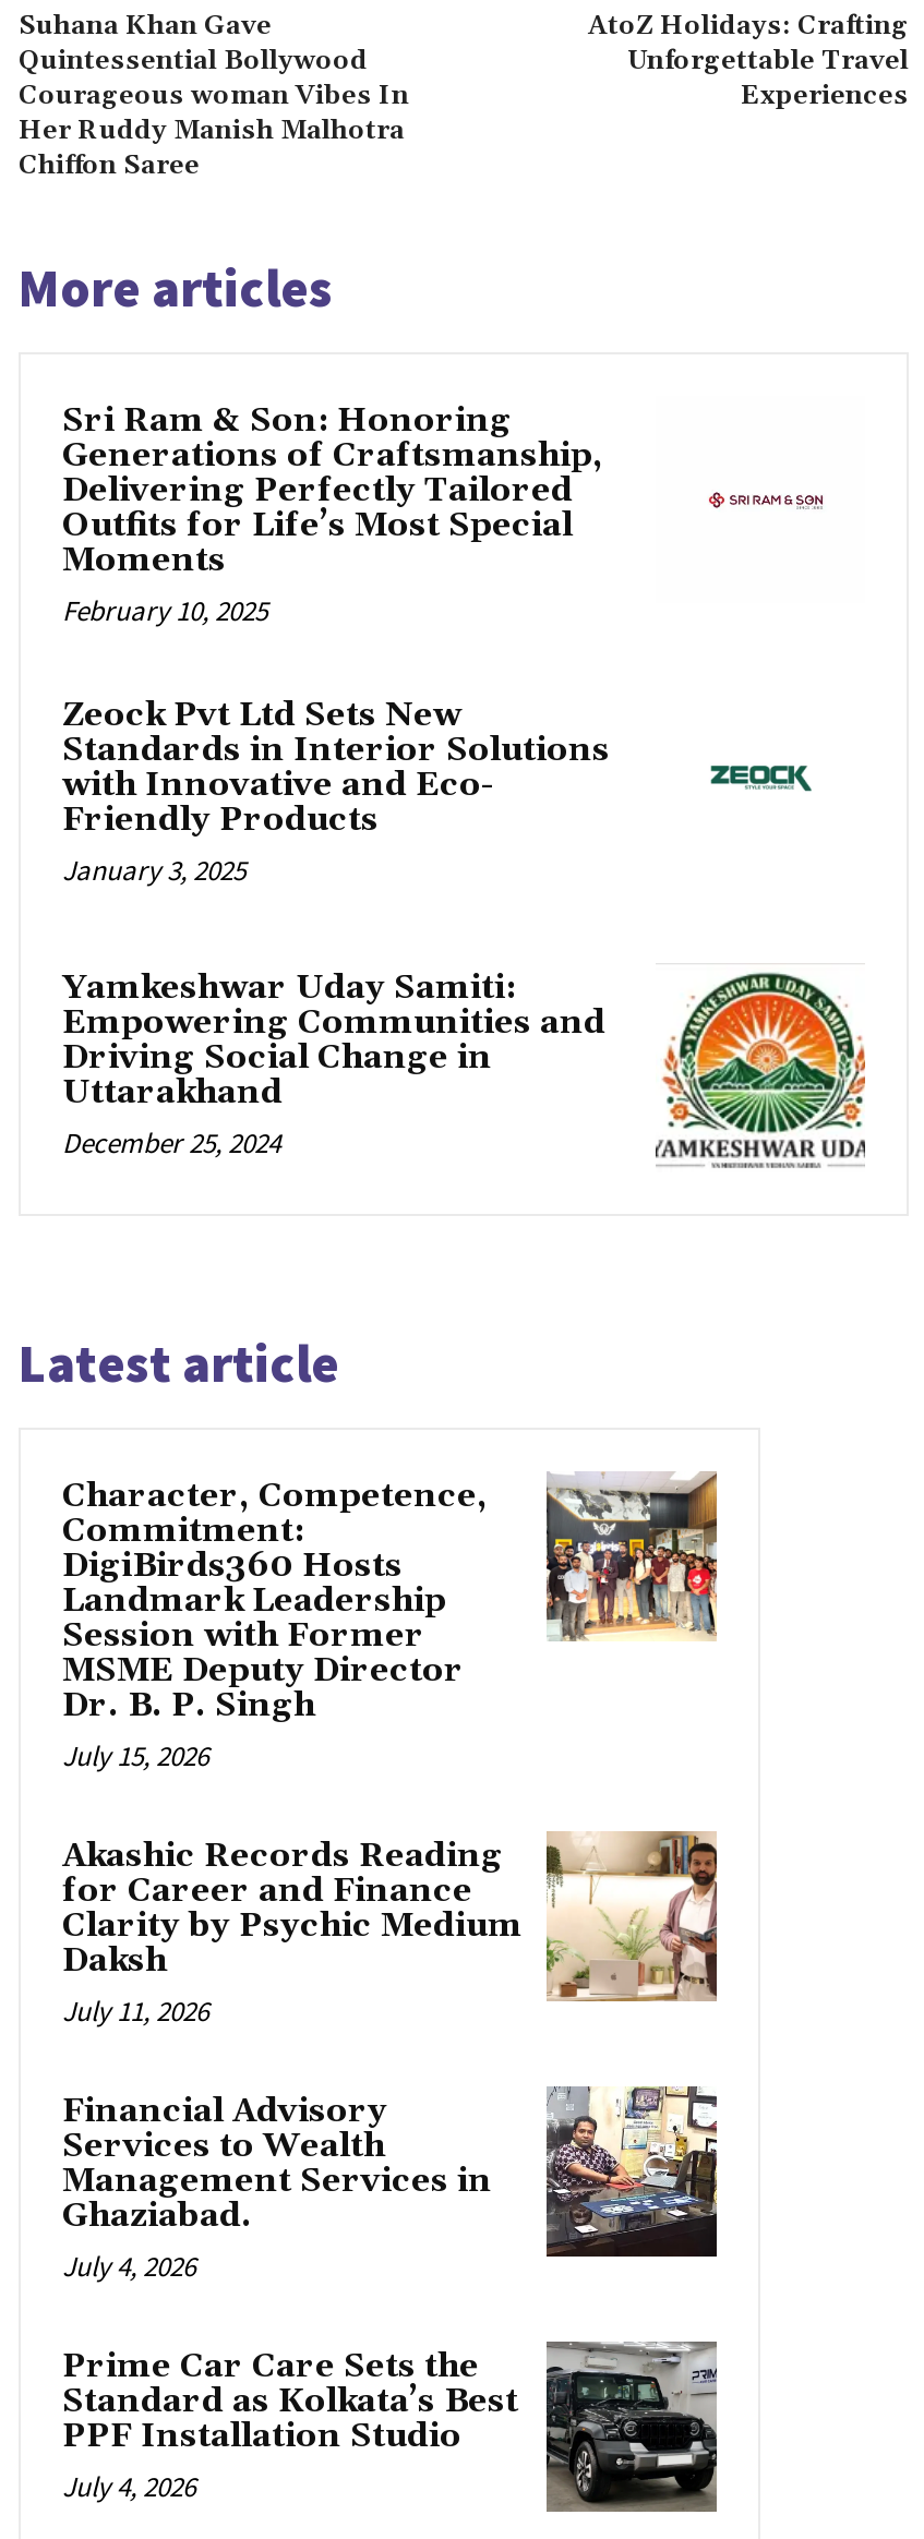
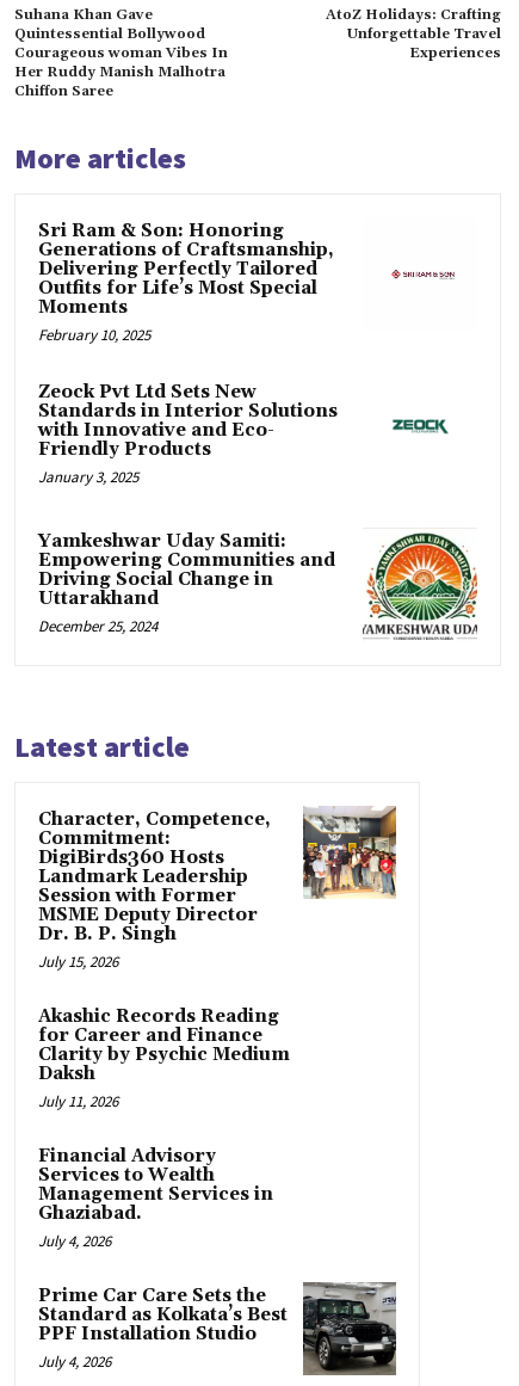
[544,1829,719,2003] [image] -> none
[544,2084,719,2259] [image] -> none

